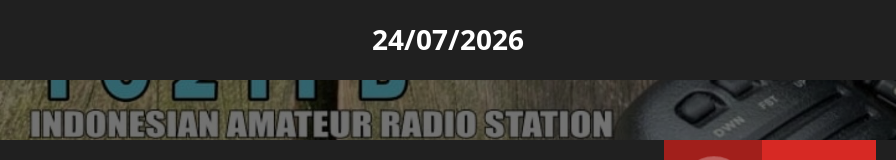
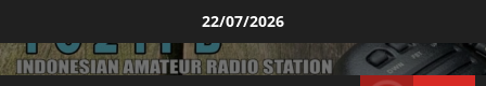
[372,20,524,58] 24/07/2026 -> [202,11,284,31] 22/07/2026

